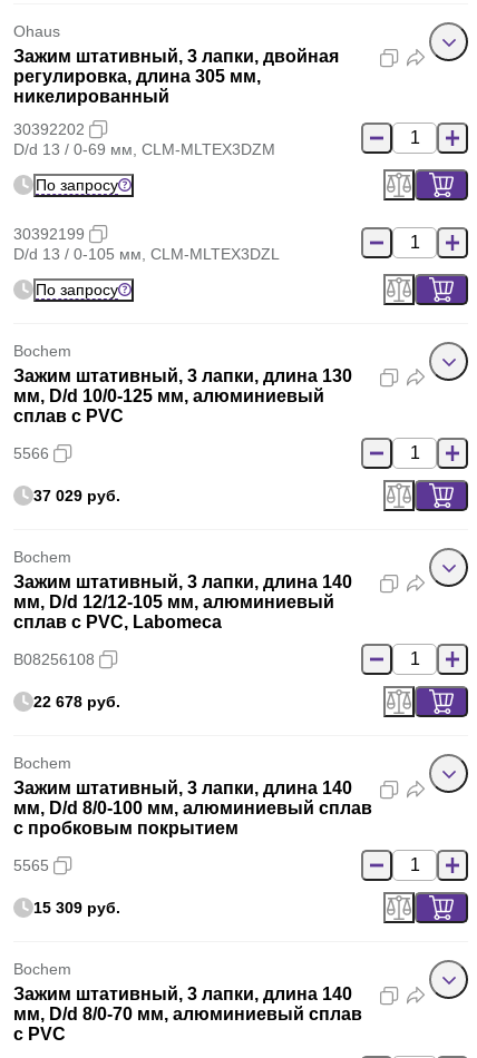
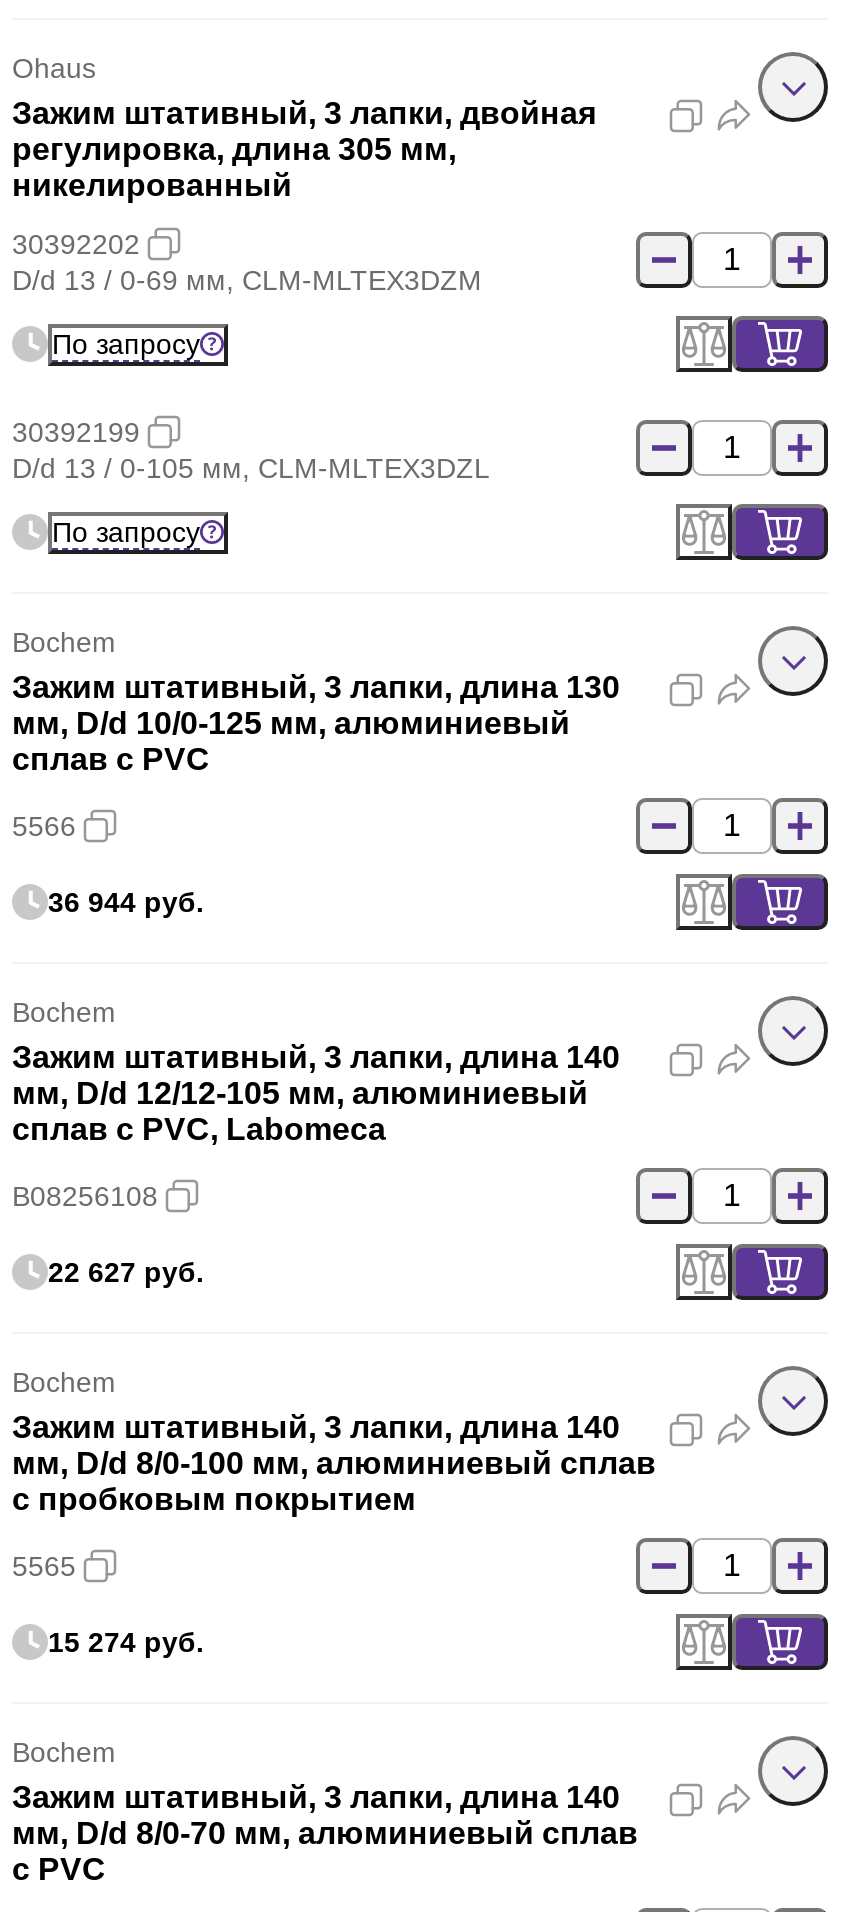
[33,487,120,504] 37 029 руб. -> [48,886,204,918] 36 944 руб.
[33,693,120,711] 22 678 руб. -> [48,1256,204,1288] 22 627 руб.
[33,899,120,917] 15 309 руб. -> [48,1626,204,1658] 15 274 руб.

